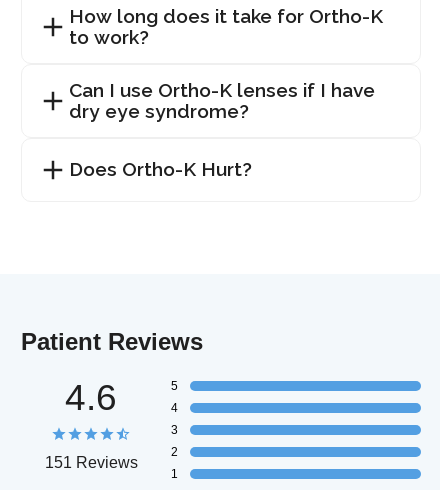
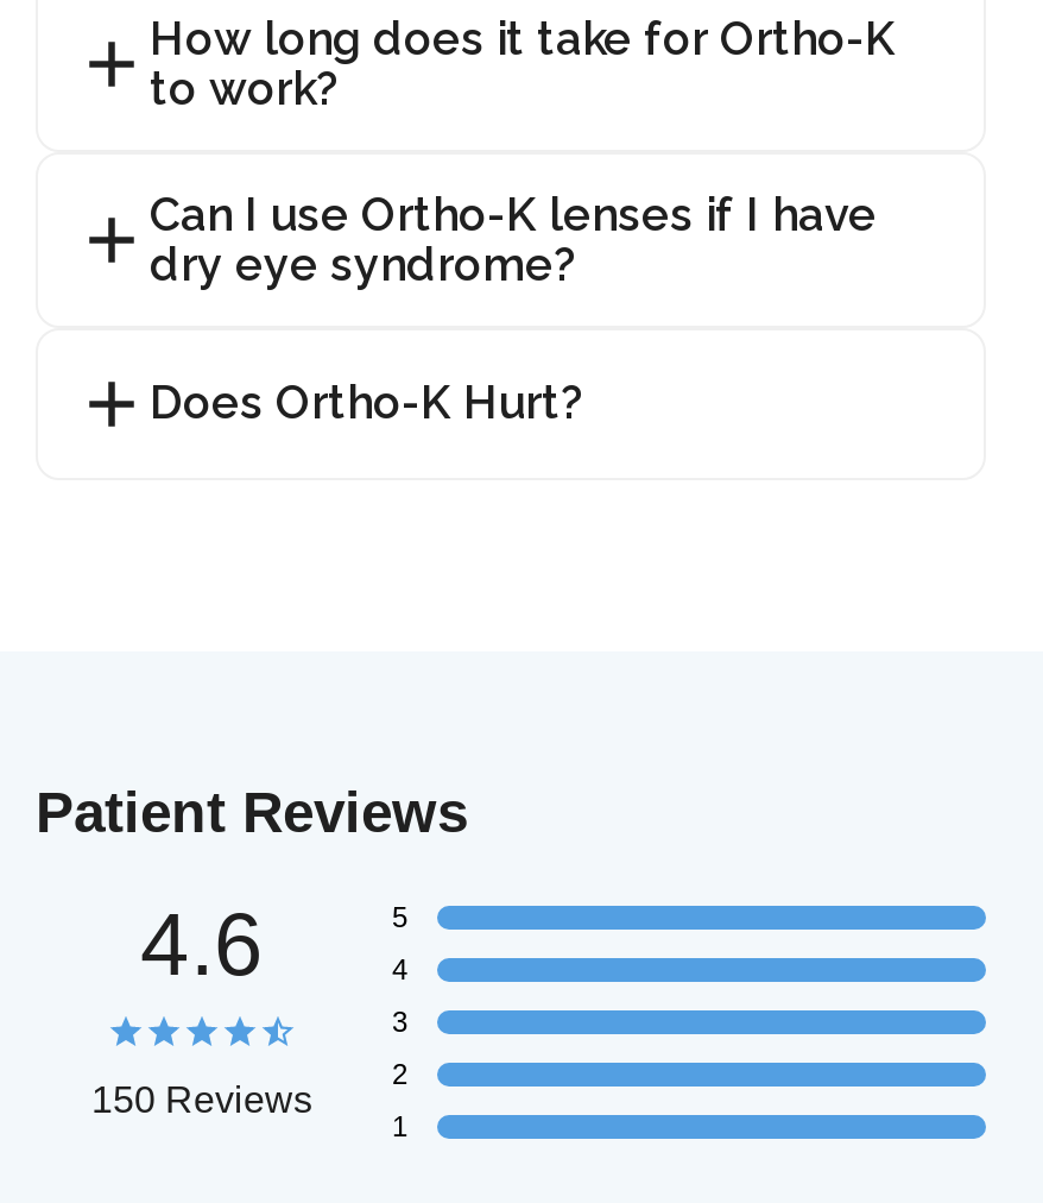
[44,454,137,471] 151 Reviews -> [91,1081,312,1121] 150 Reviews

